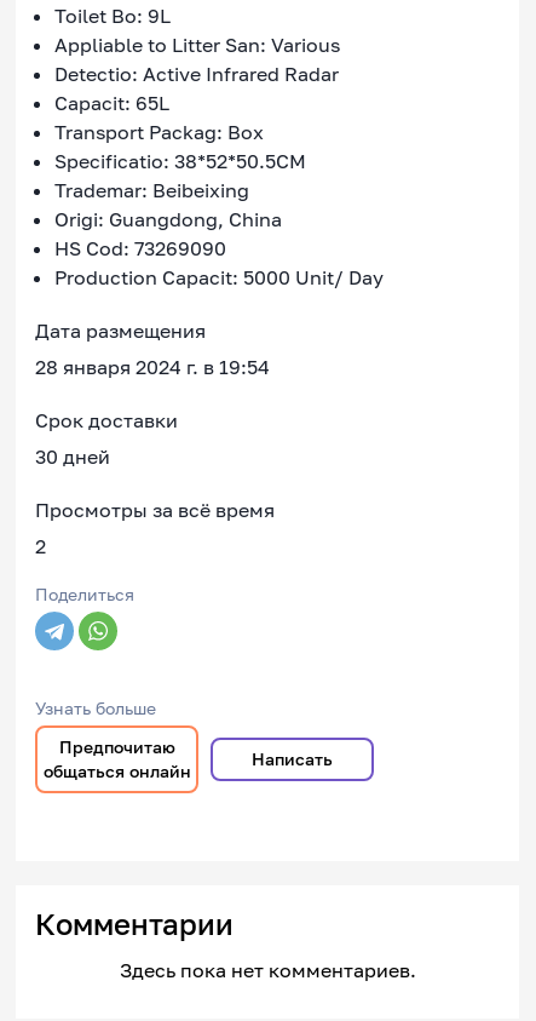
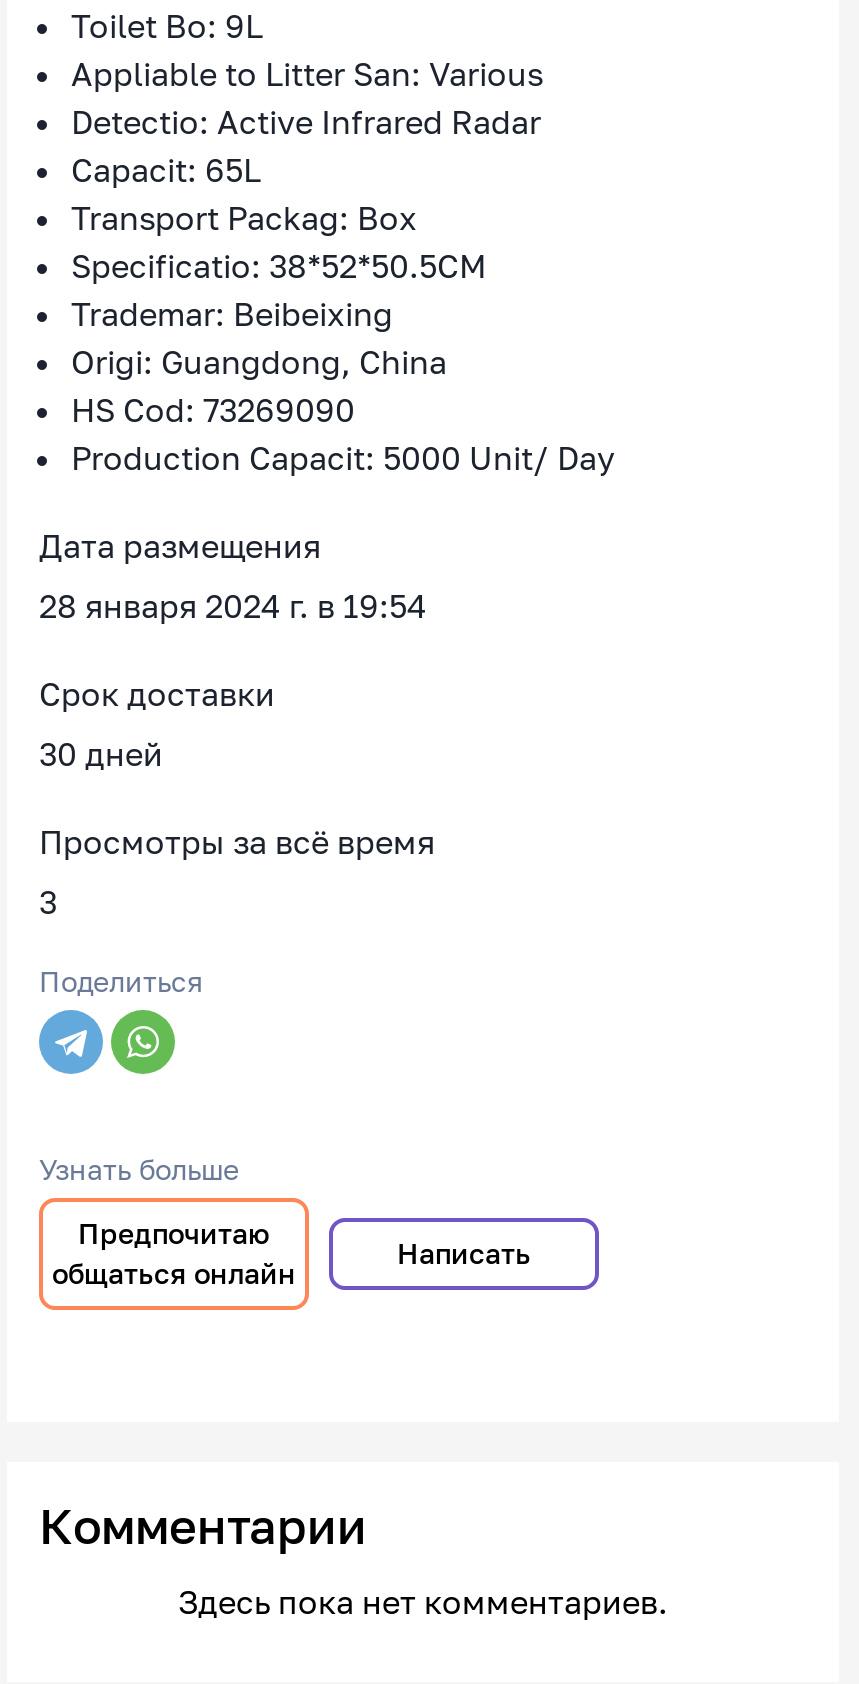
[35,534,46,558] 2 -> [39,882,57,922] 3

